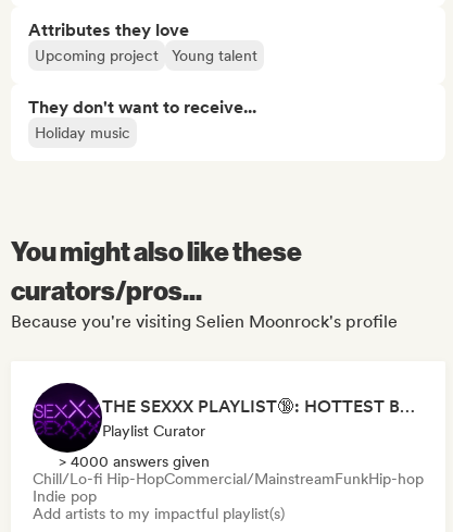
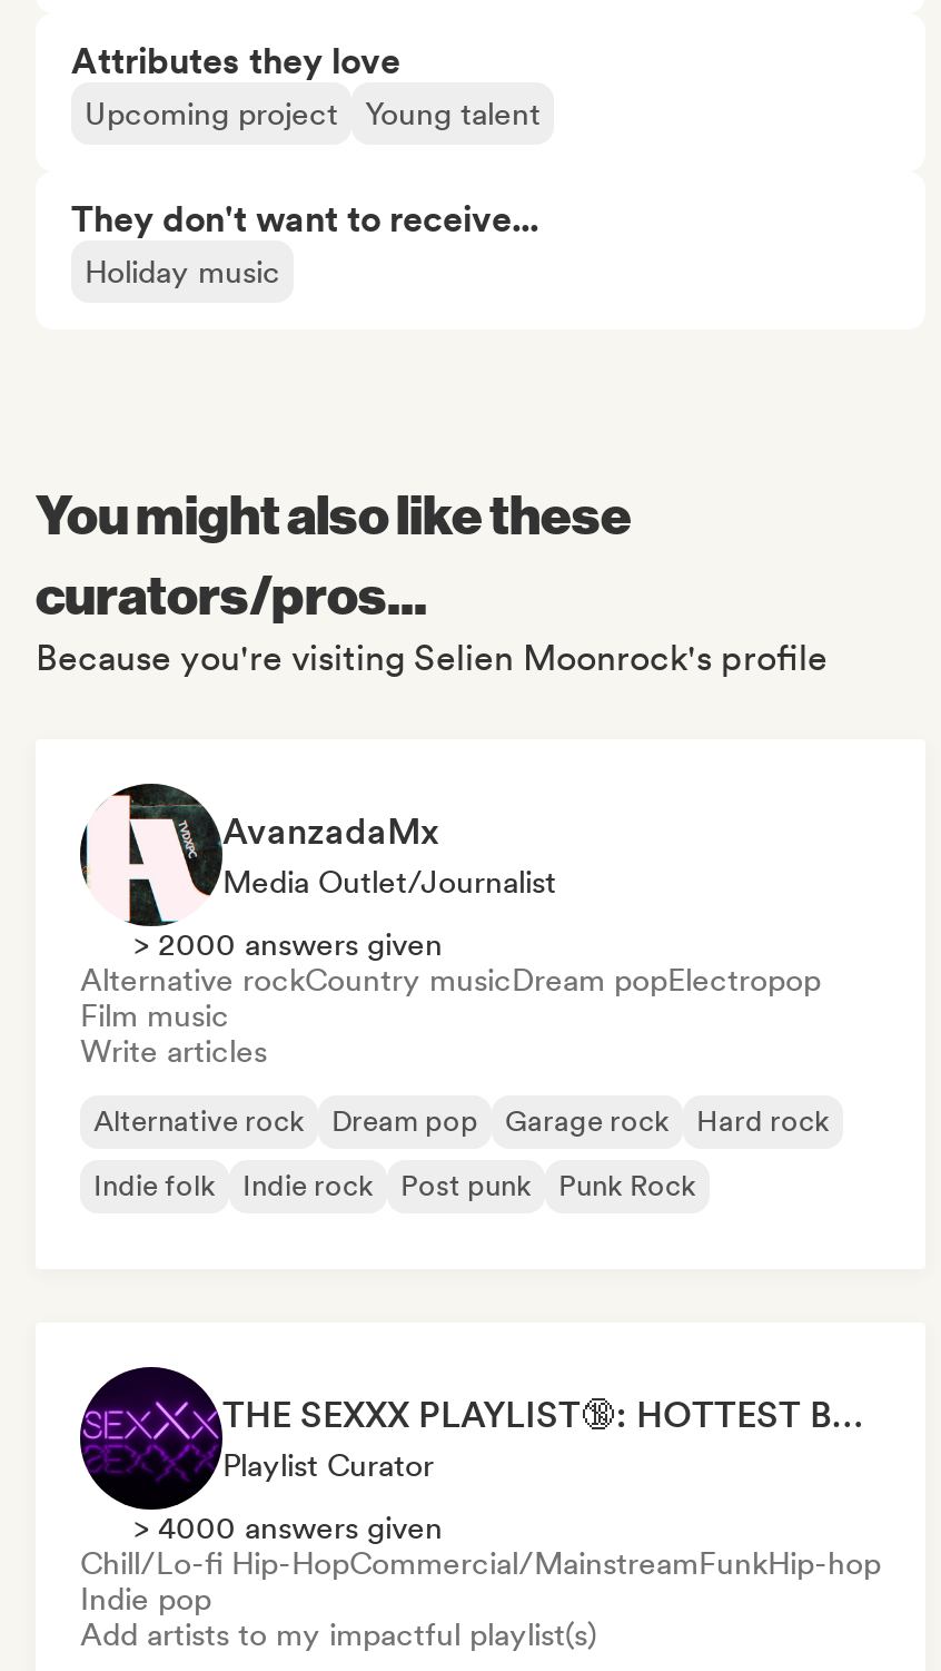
none -> [80,790,830,1202] [image] | AvanzadaMx | Media Outlet/Journalist | > 2000 answers given | Alternative rockCountry musicDream popElectropop | Film music | Write articles | Alternative rock | Dream pop | Garage rock | Hard rock | Indie folk | Indie rock | Post punk | Punk Rock

